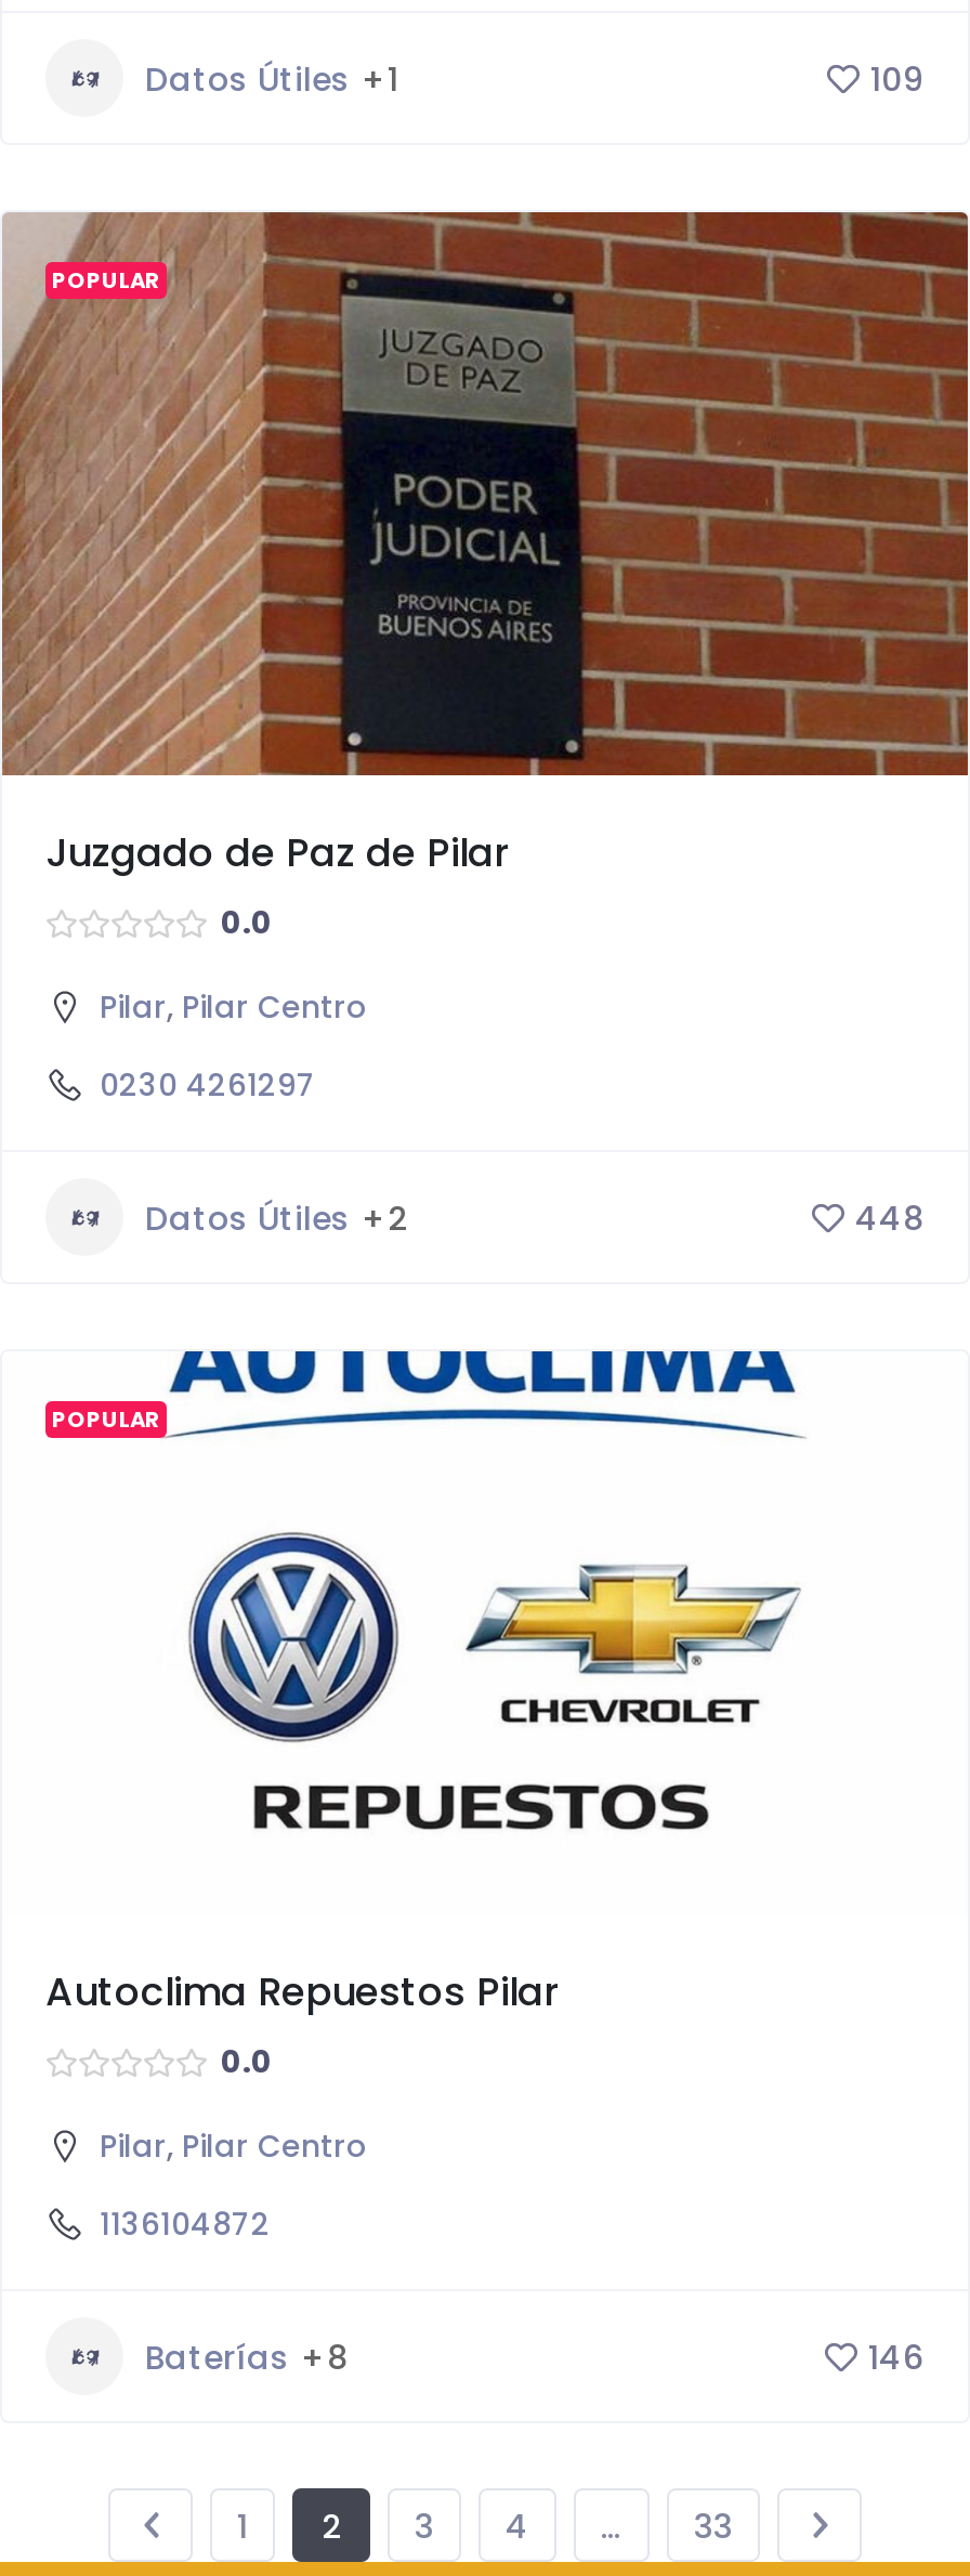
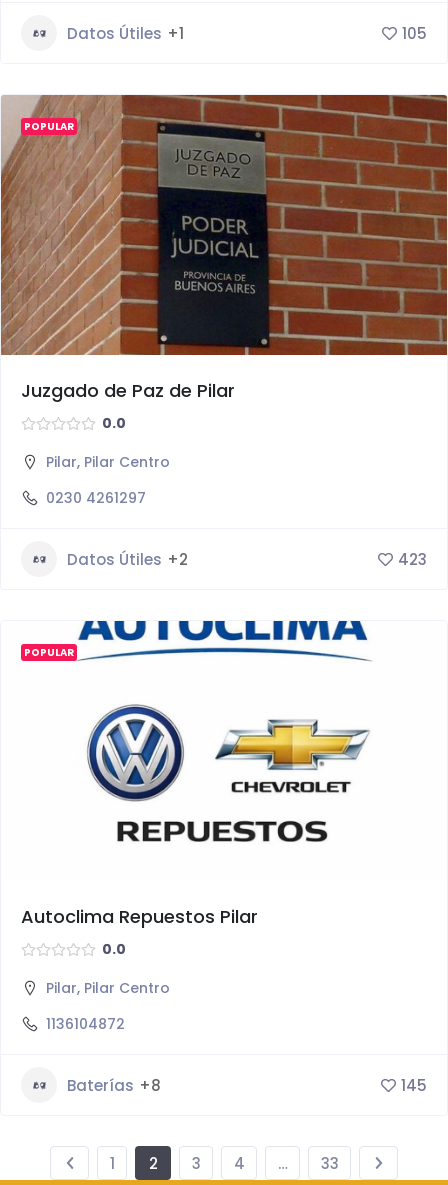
[870,55,925,101] 109 -> [402,22,427,43] 105
[855,1194,925,1240] 448 -> [398,548,427,569] 423
[868,2333,925,2379] 146 -> [401,1074,427,1095] 145

